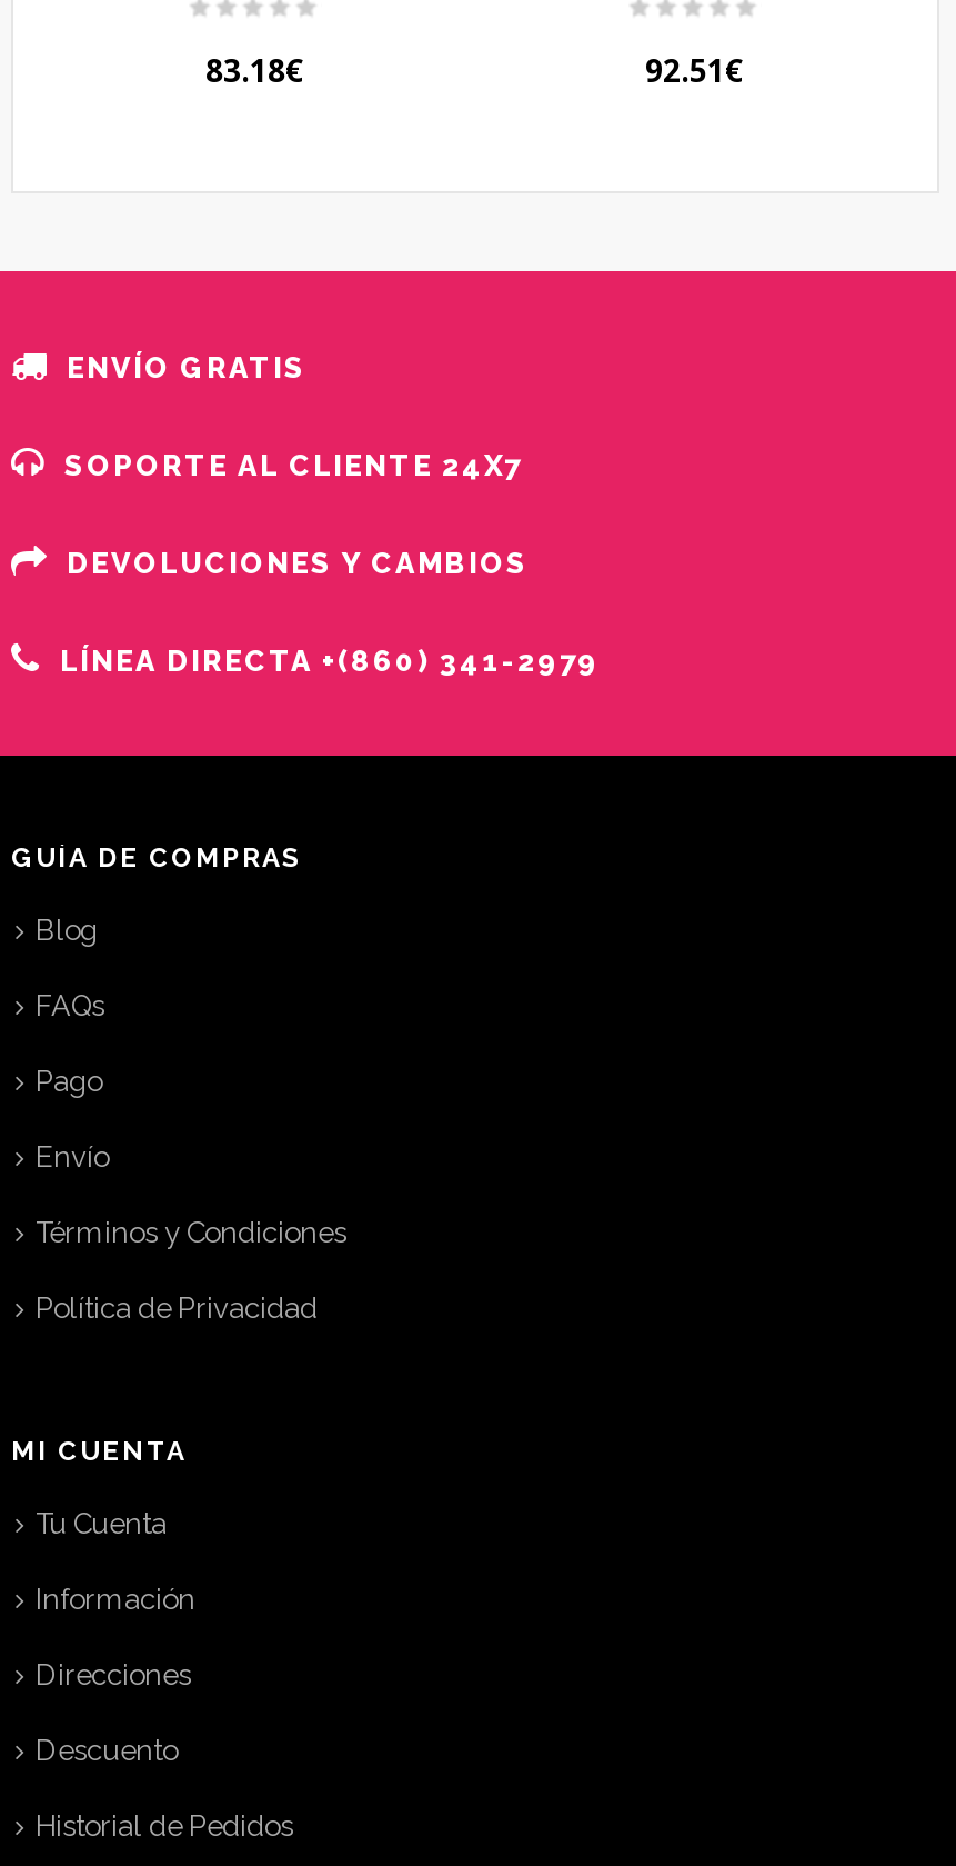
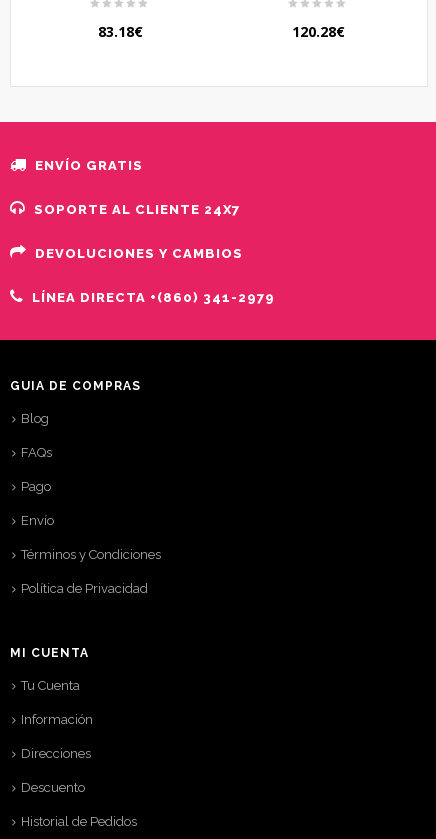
[645,49,745,91] 92.51€ -> [291,22,344,41] 120.28€

